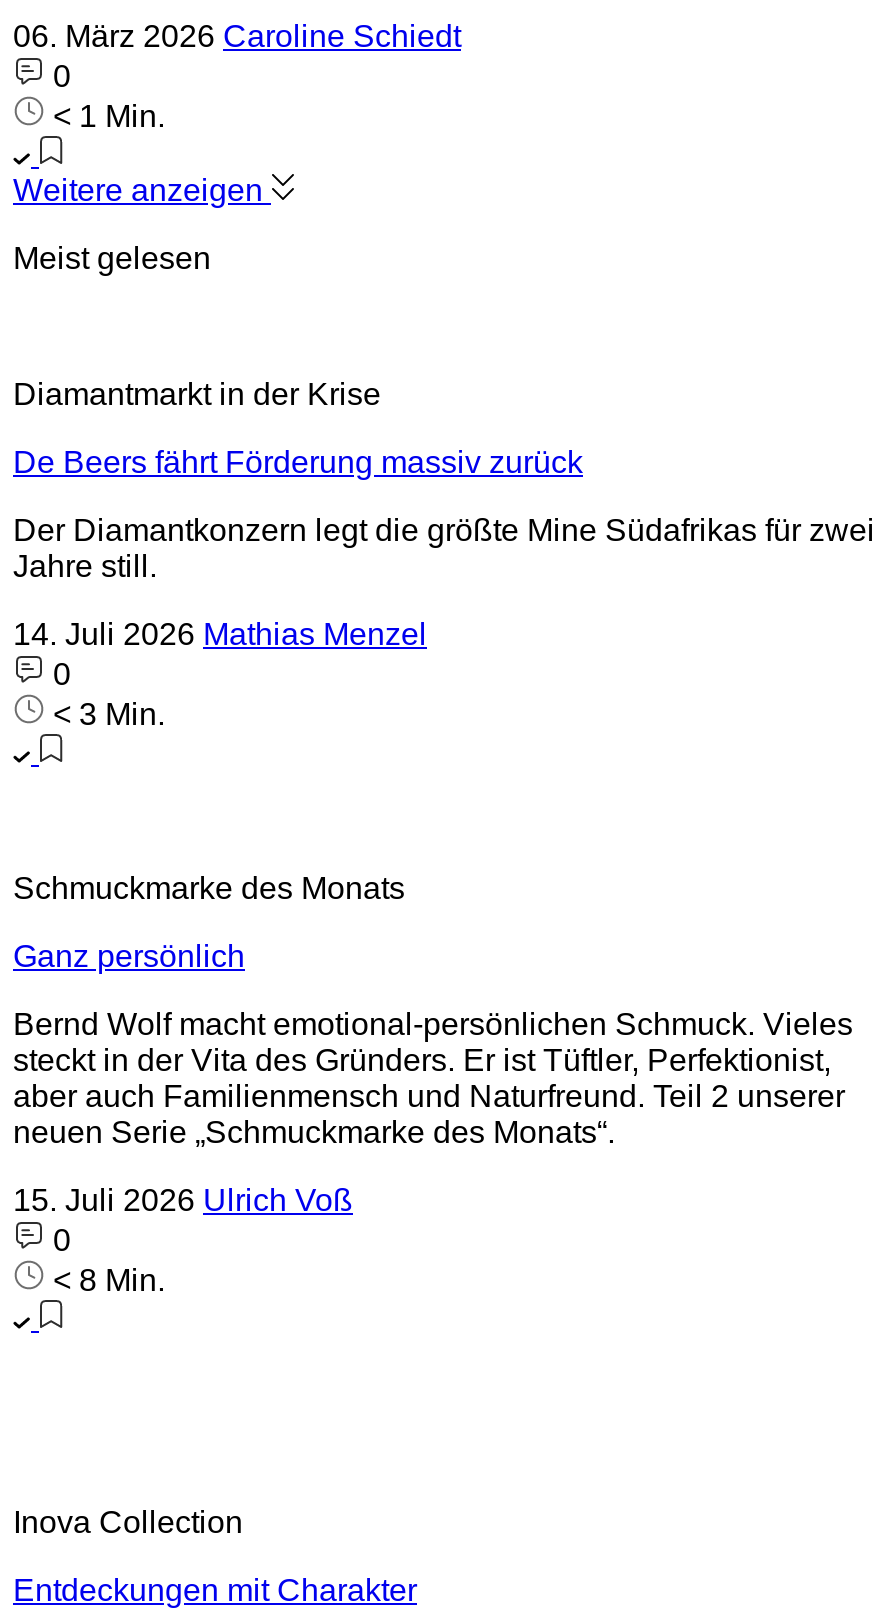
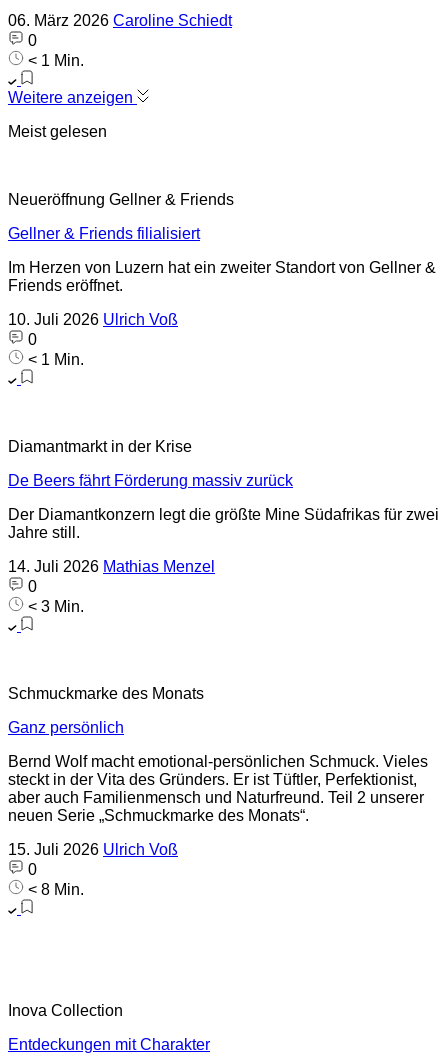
none -> [8,191,436,368] Neueröffnung Gellner & Friends | Gellner & Friends filialisiert | Im Herzen von Luzern hat ein zweiter Standort von Gellner & | Friends eröffnet. | 10. Juli 2026 Ulrich Voß | 0 | < 1 Min.

